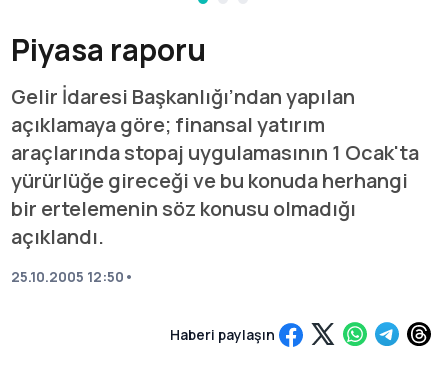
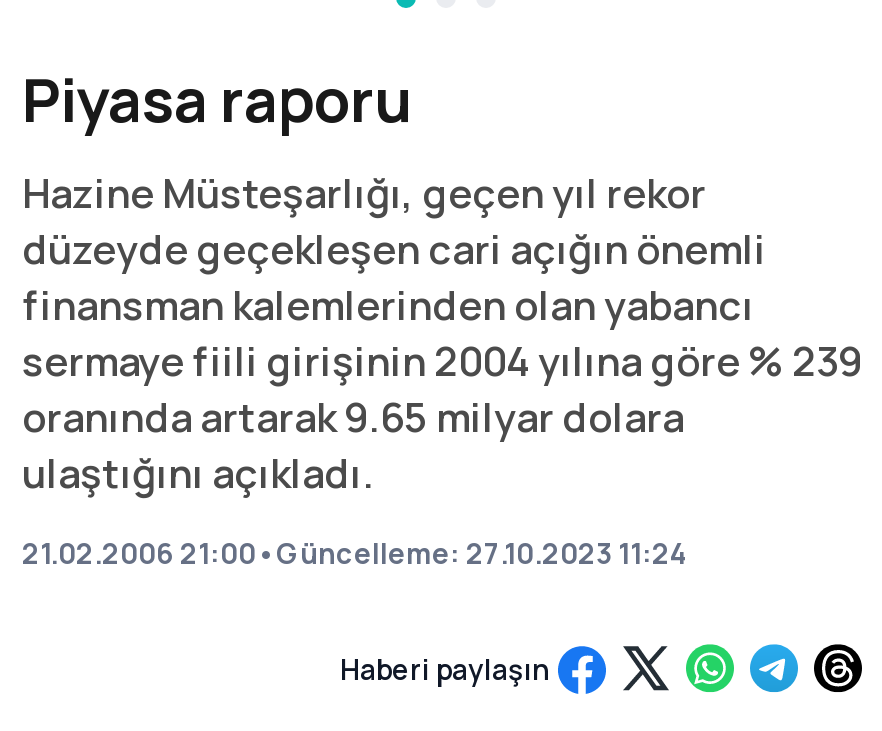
[11,83,419,250] Gelir İdaresi Başkanlığı’ndan yapılan | açıklamaya göre; finansal yatırım | araçlarında stopaj uygulamasının 1 Ocak'ta | yürürlüğe gireceği ve bu konuda herhangi | bir ertelemenin söz konusu olmadığı | açıklandı. -> [22,165,862,499] Hazine Müsteşarlığı, geçen yıl rekor | düzeyde geçekleşen cari açığın önemli | finansman kalemlerinden olan yabancı | sermaye fiili girişinin 2004 yılına göre % 239 | oranında artarak 9.65 milyar dolara | ulaştığını açıkladı.
[11,267,134,286] 25.10.2005 12:50 • -> [22,533,688,571] 21.02.2006 21:00 • Güncelleme: 27.10.2023 11:24

